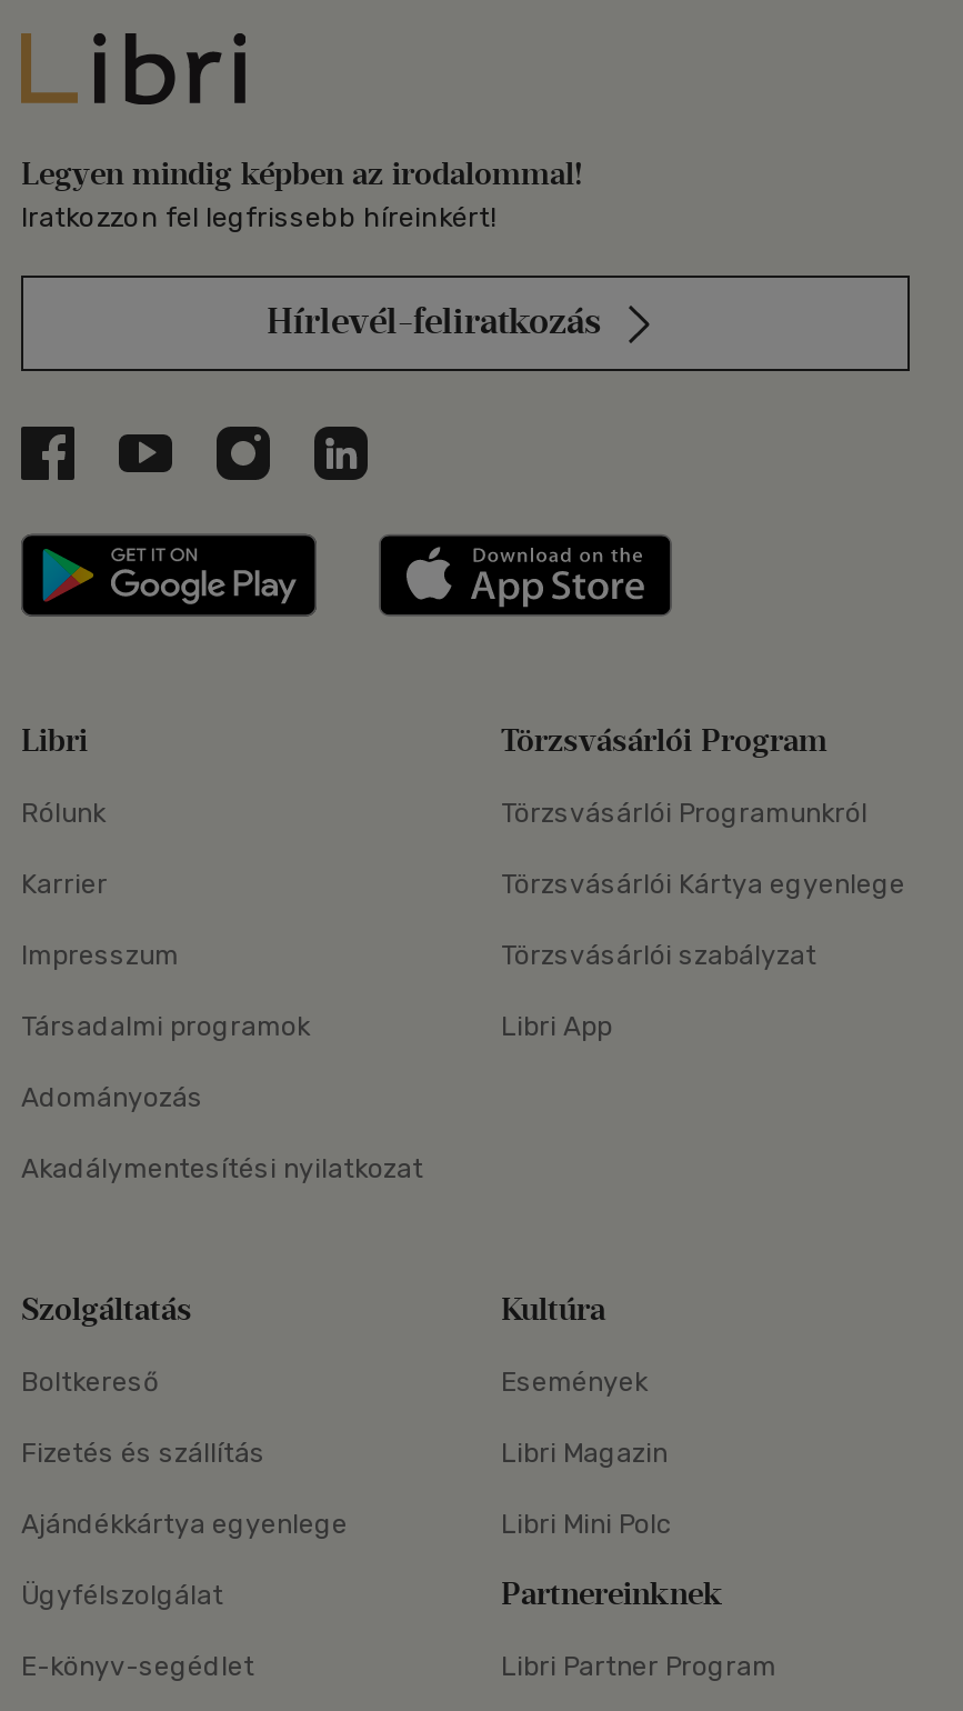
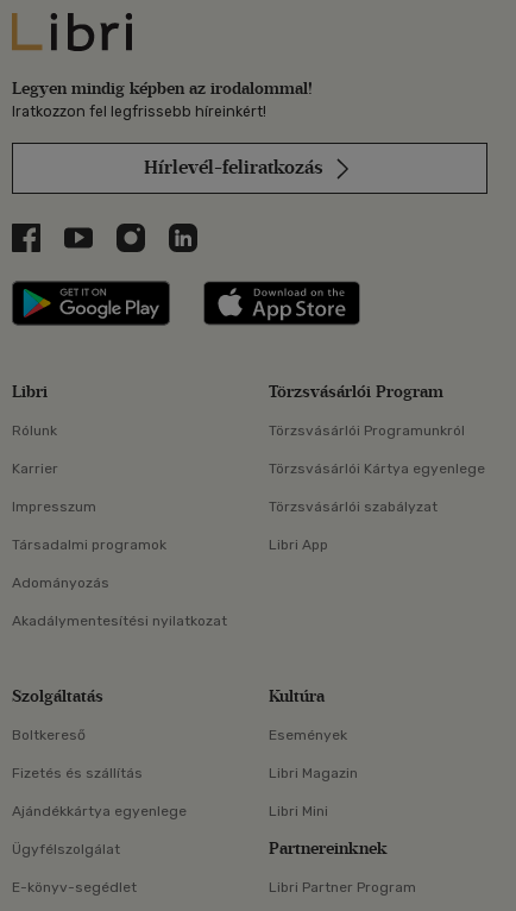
[501,1509,672,1540] Libri Mini Polc -> [269,803,328,820] Libri Mini

